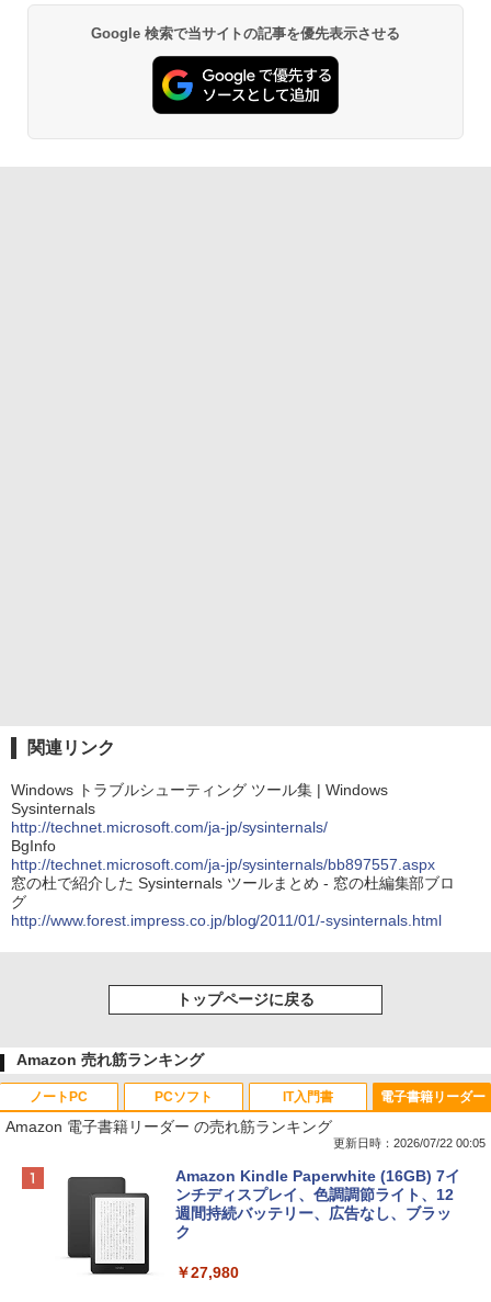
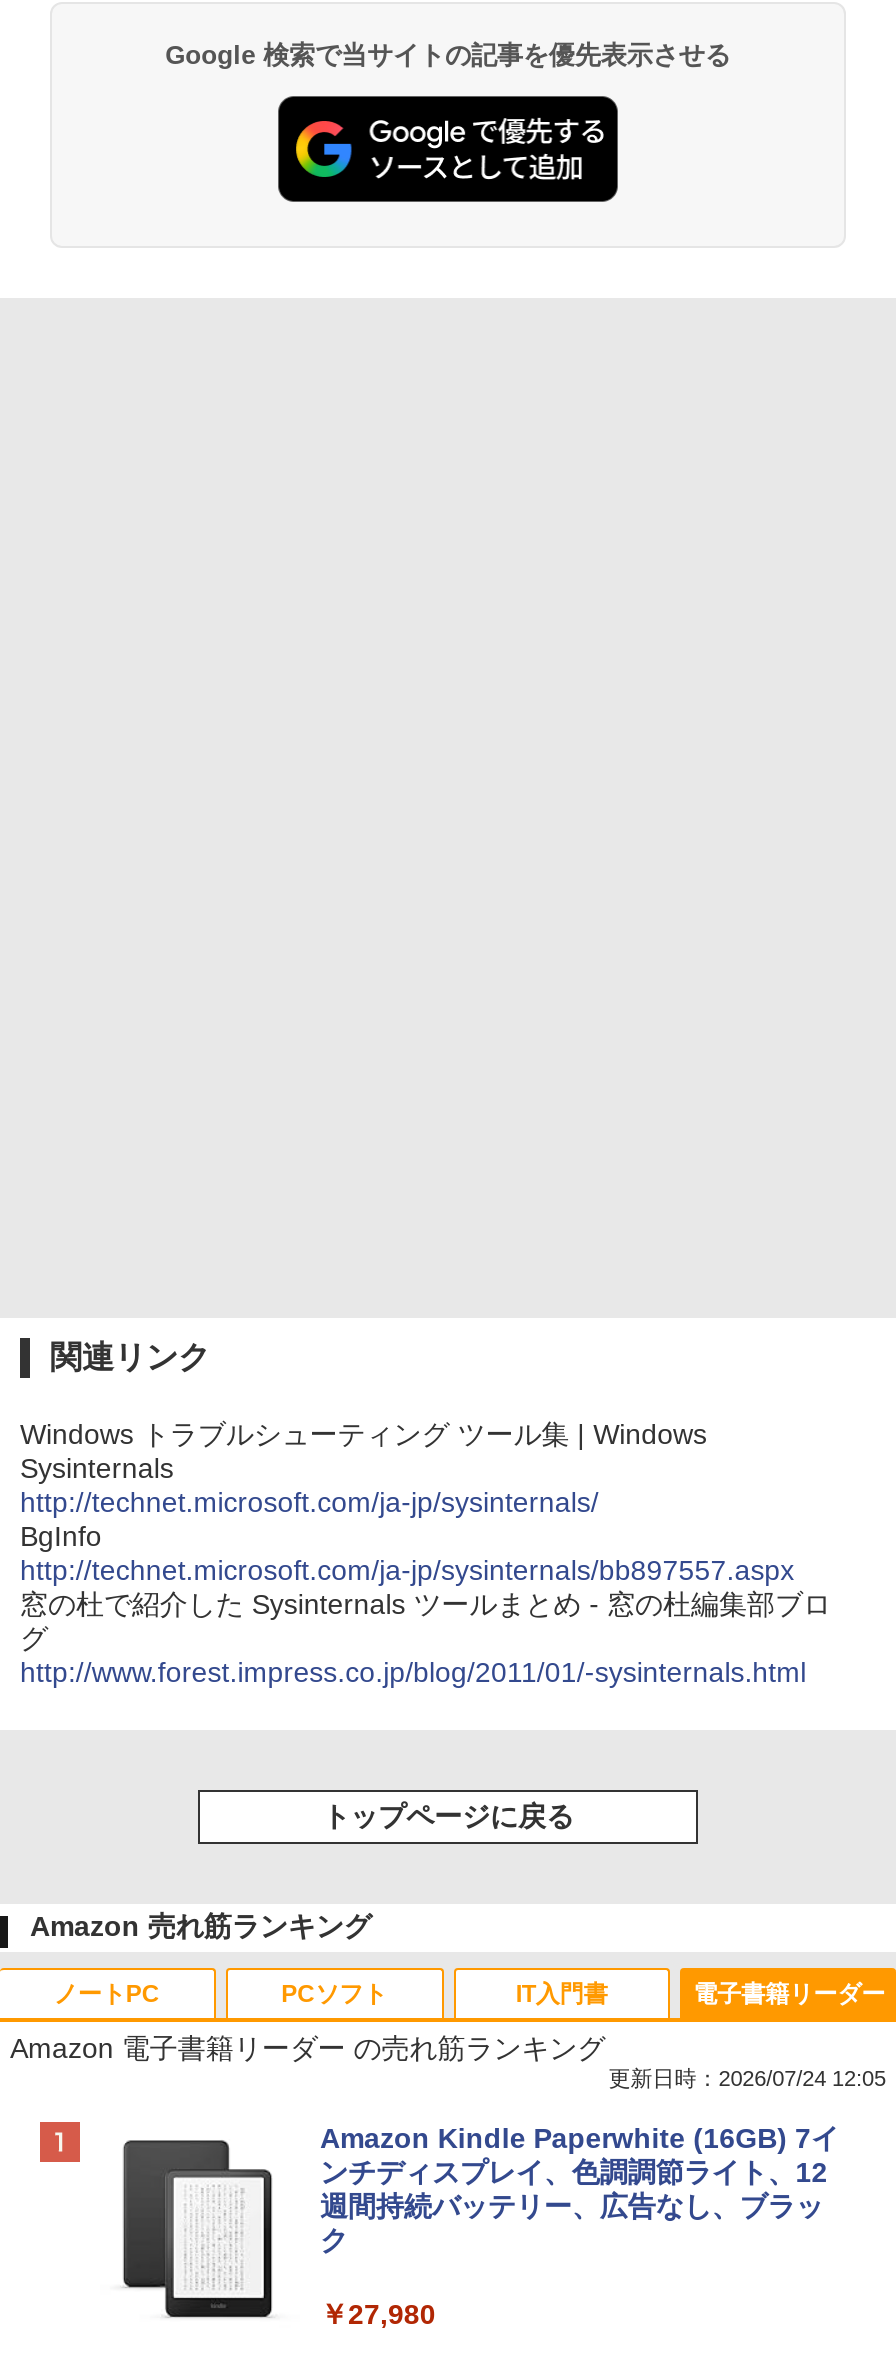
[334,1137,486,1150] 更新日時：2026/07/22 00:05 -> [609,2067,886,2091] 更新日時：2026/07/24 12:05

